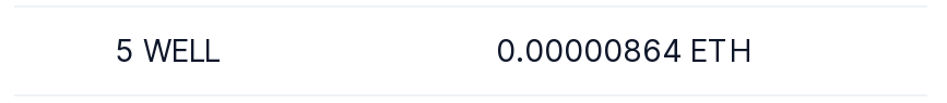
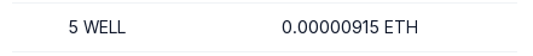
[496,31,751,68] 0.00000864 ETH -> [281,17,418,37] 0.00000915 ETH

